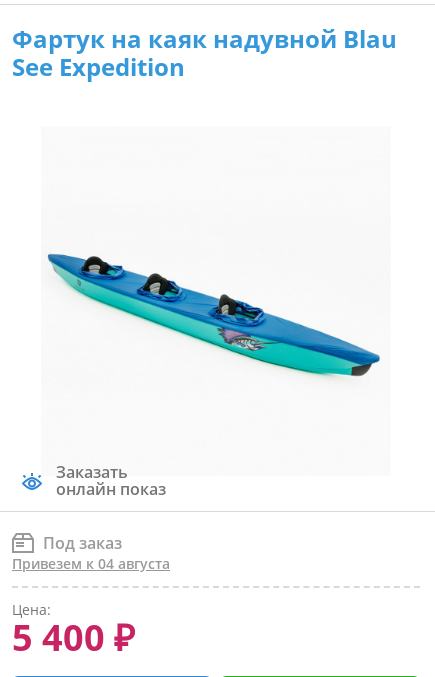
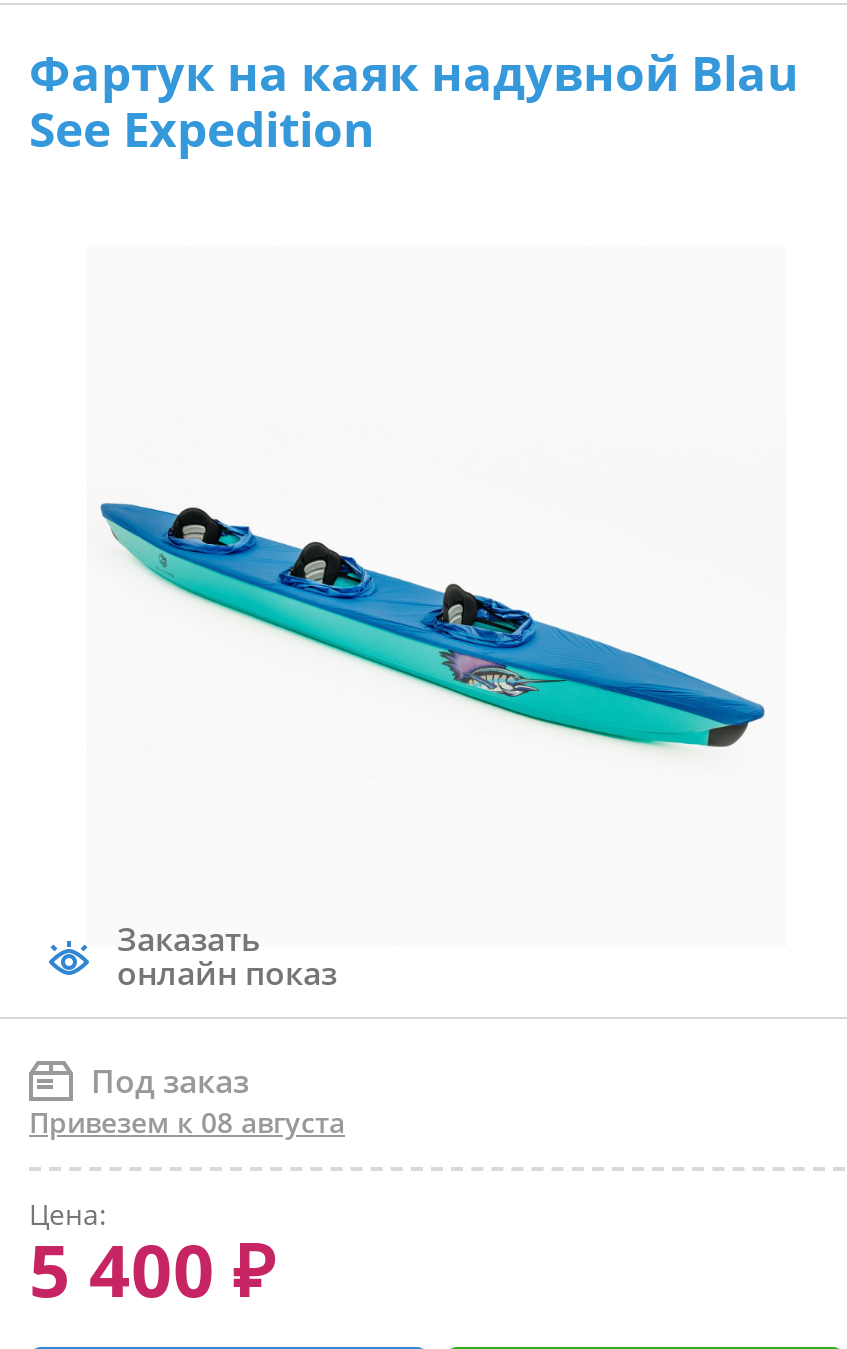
[12,554,170,573] Привезем к 04 августа -> [29,1103,345,1141] Привезем к 08 августа

